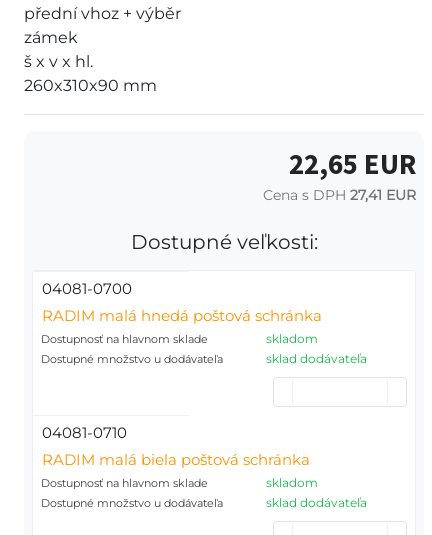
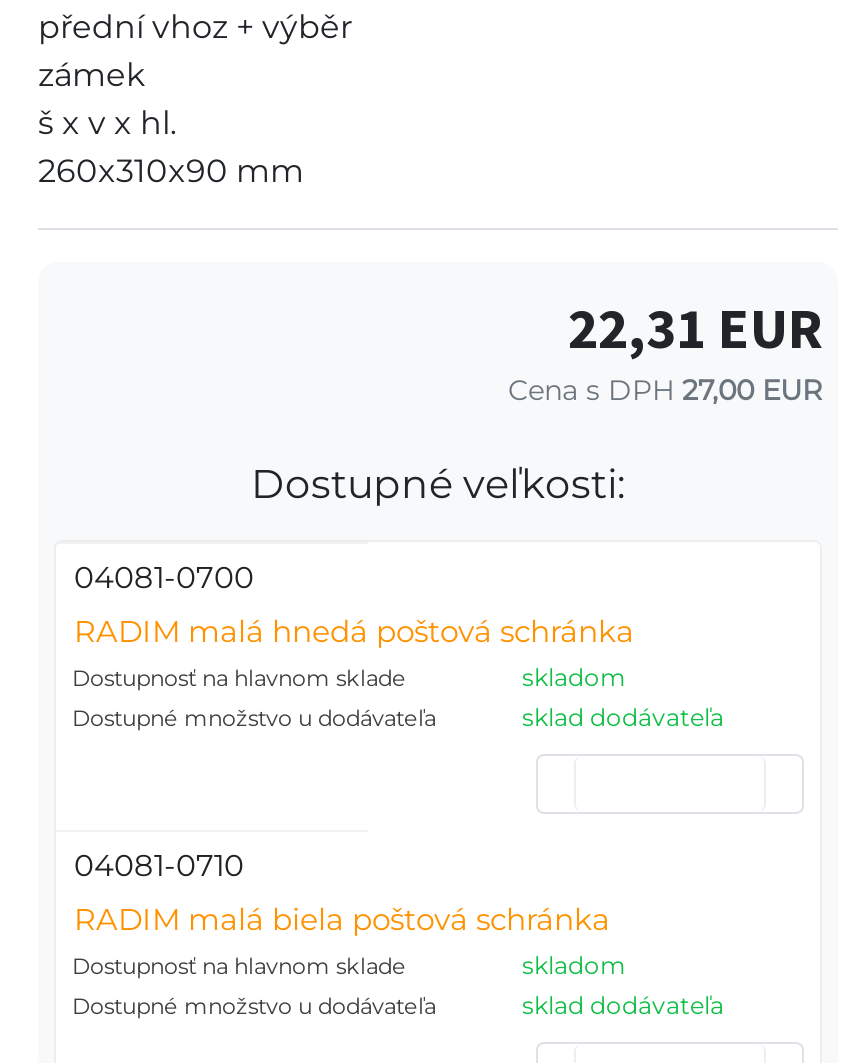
[289,146,416,182] 22,65 EUR -> [568,291,822,363] 22,31 EUR
[263,186,416,204] Cena s DPH 27,41 EUR -> [508,371,822,407] Cena s DPH 27,00 EUR

